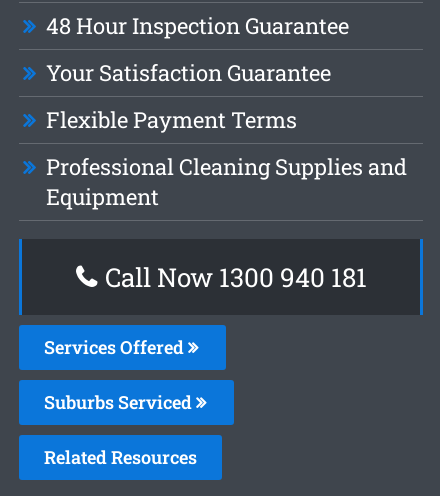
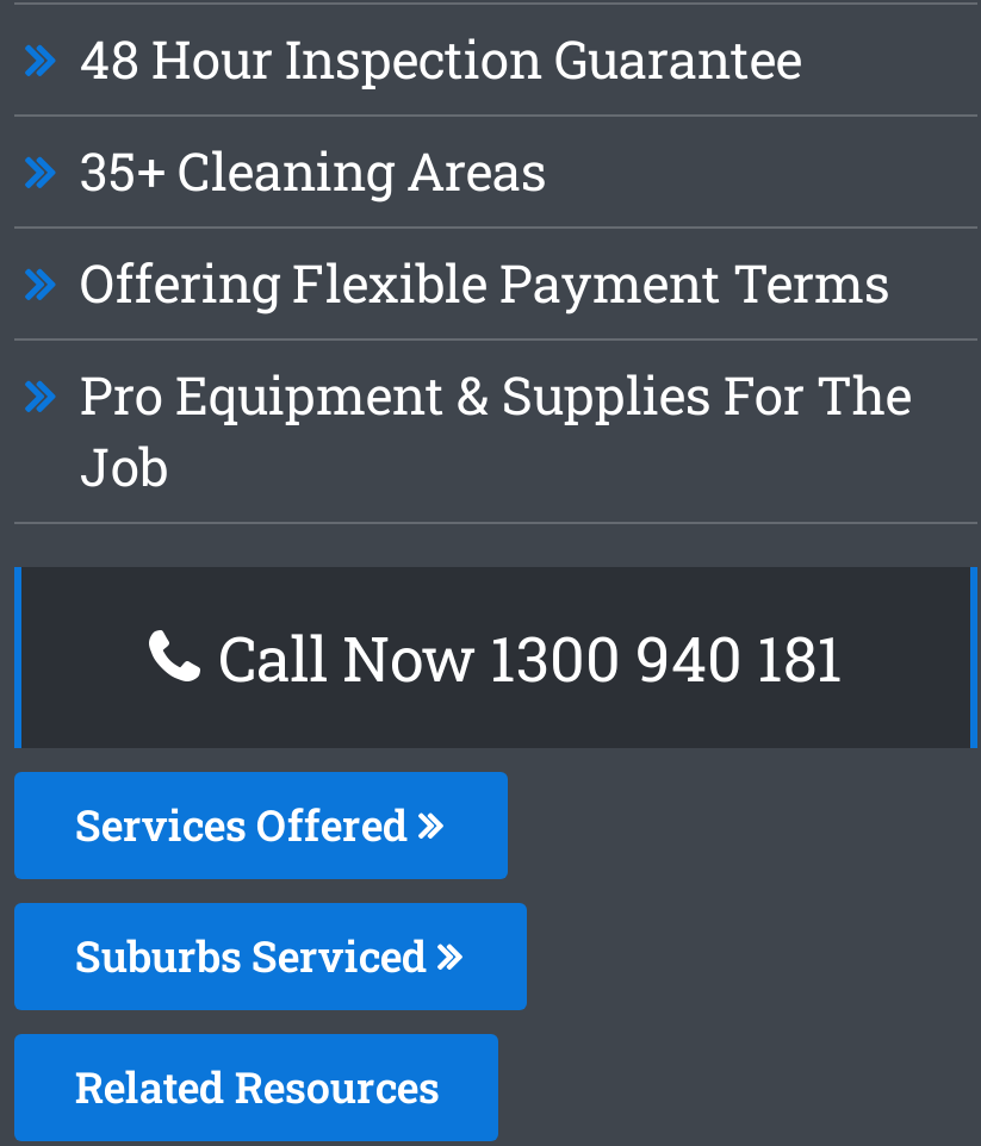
[46,58,331,87] Your Satisfaction Guarantee -> [80,136,547,205] 35+ Cleaning Areas
[46,105,297,134] Flexible Payment Terms -> [80,248,890,317] Offering Flexible Payment Terms
[46,152,407,211] Professional Cleaning Supplies and | Equipment -> [80,360,912,500] Pro Equipment & Supplies For The | Job

